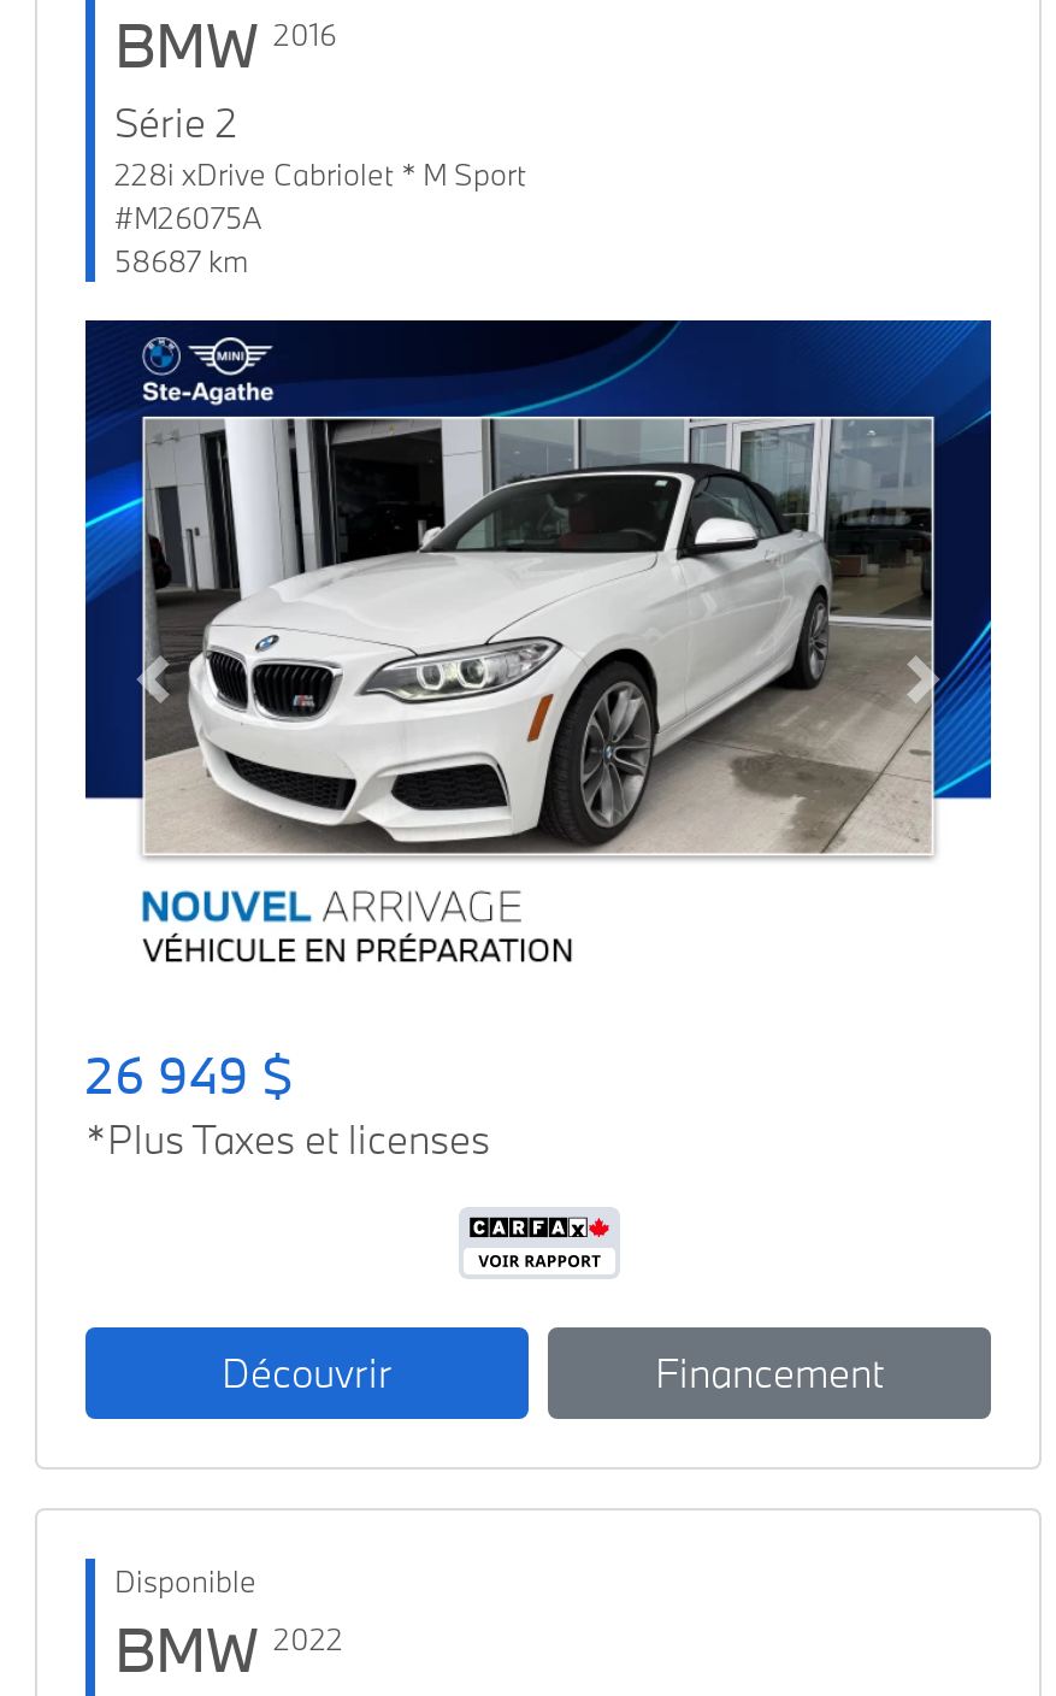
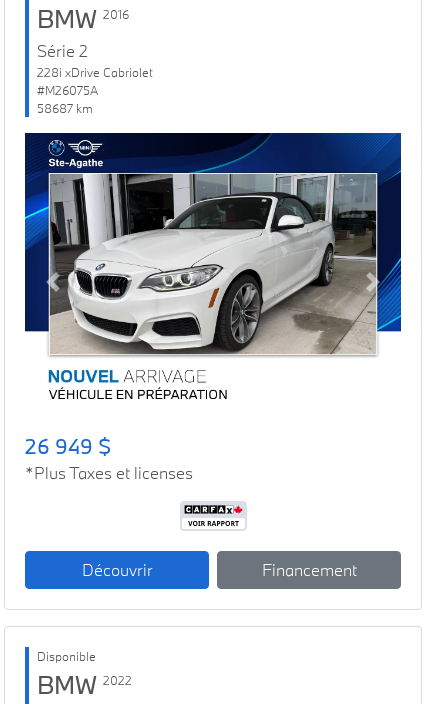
[114,155,526,194] 228i xDrive Cabriolet * M Sport -> [37,64,153,80] 228i xDrive Cabriolet

